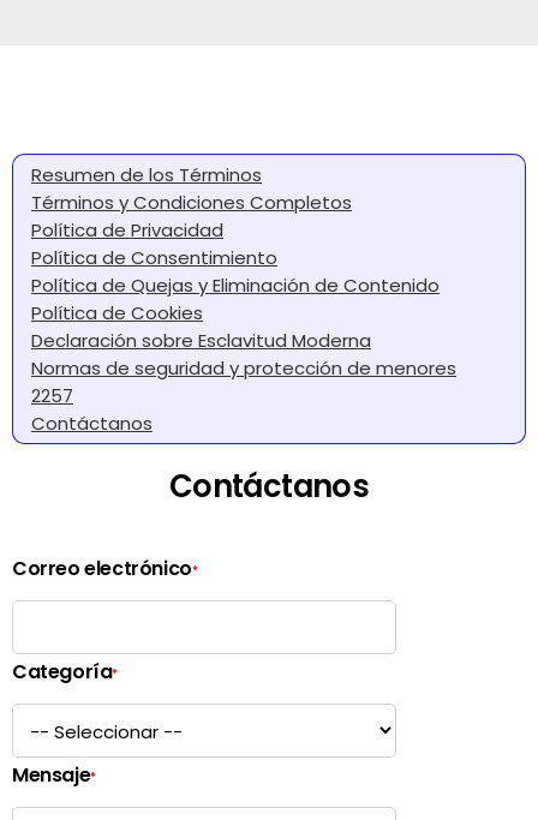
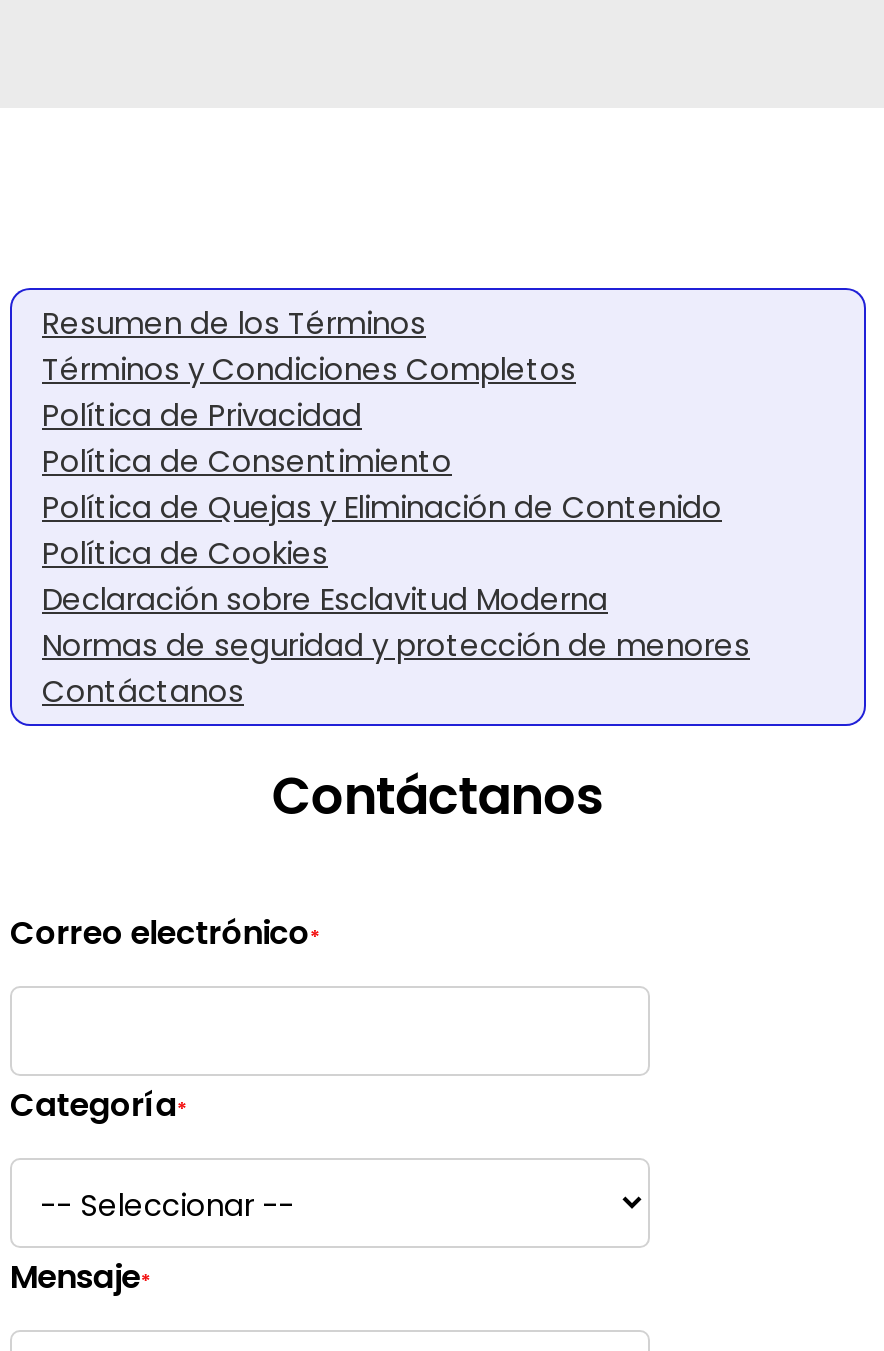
[31,383,73,408] 2257 -> none

